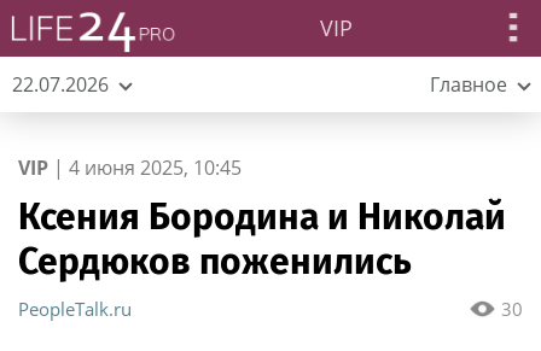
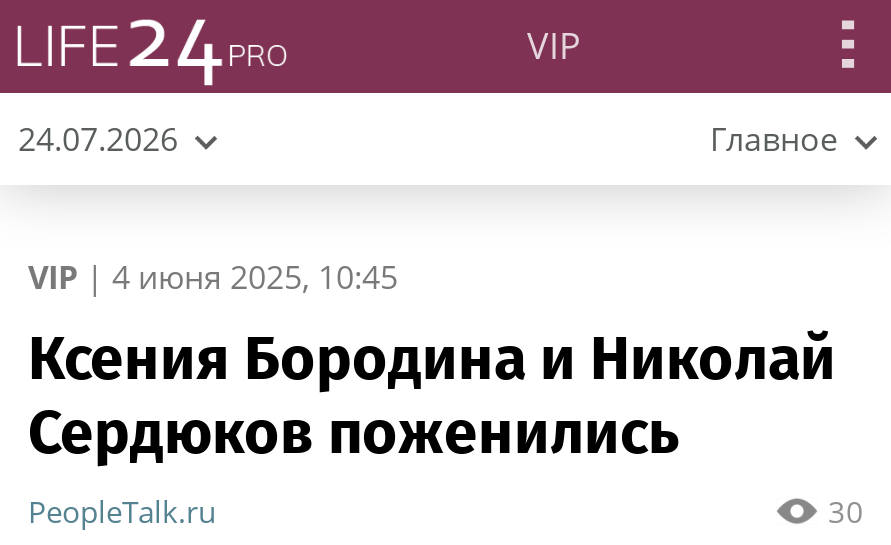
[12,71,109,97] 22.07.2026 -> [18,116,178,160] 24.07.2026

